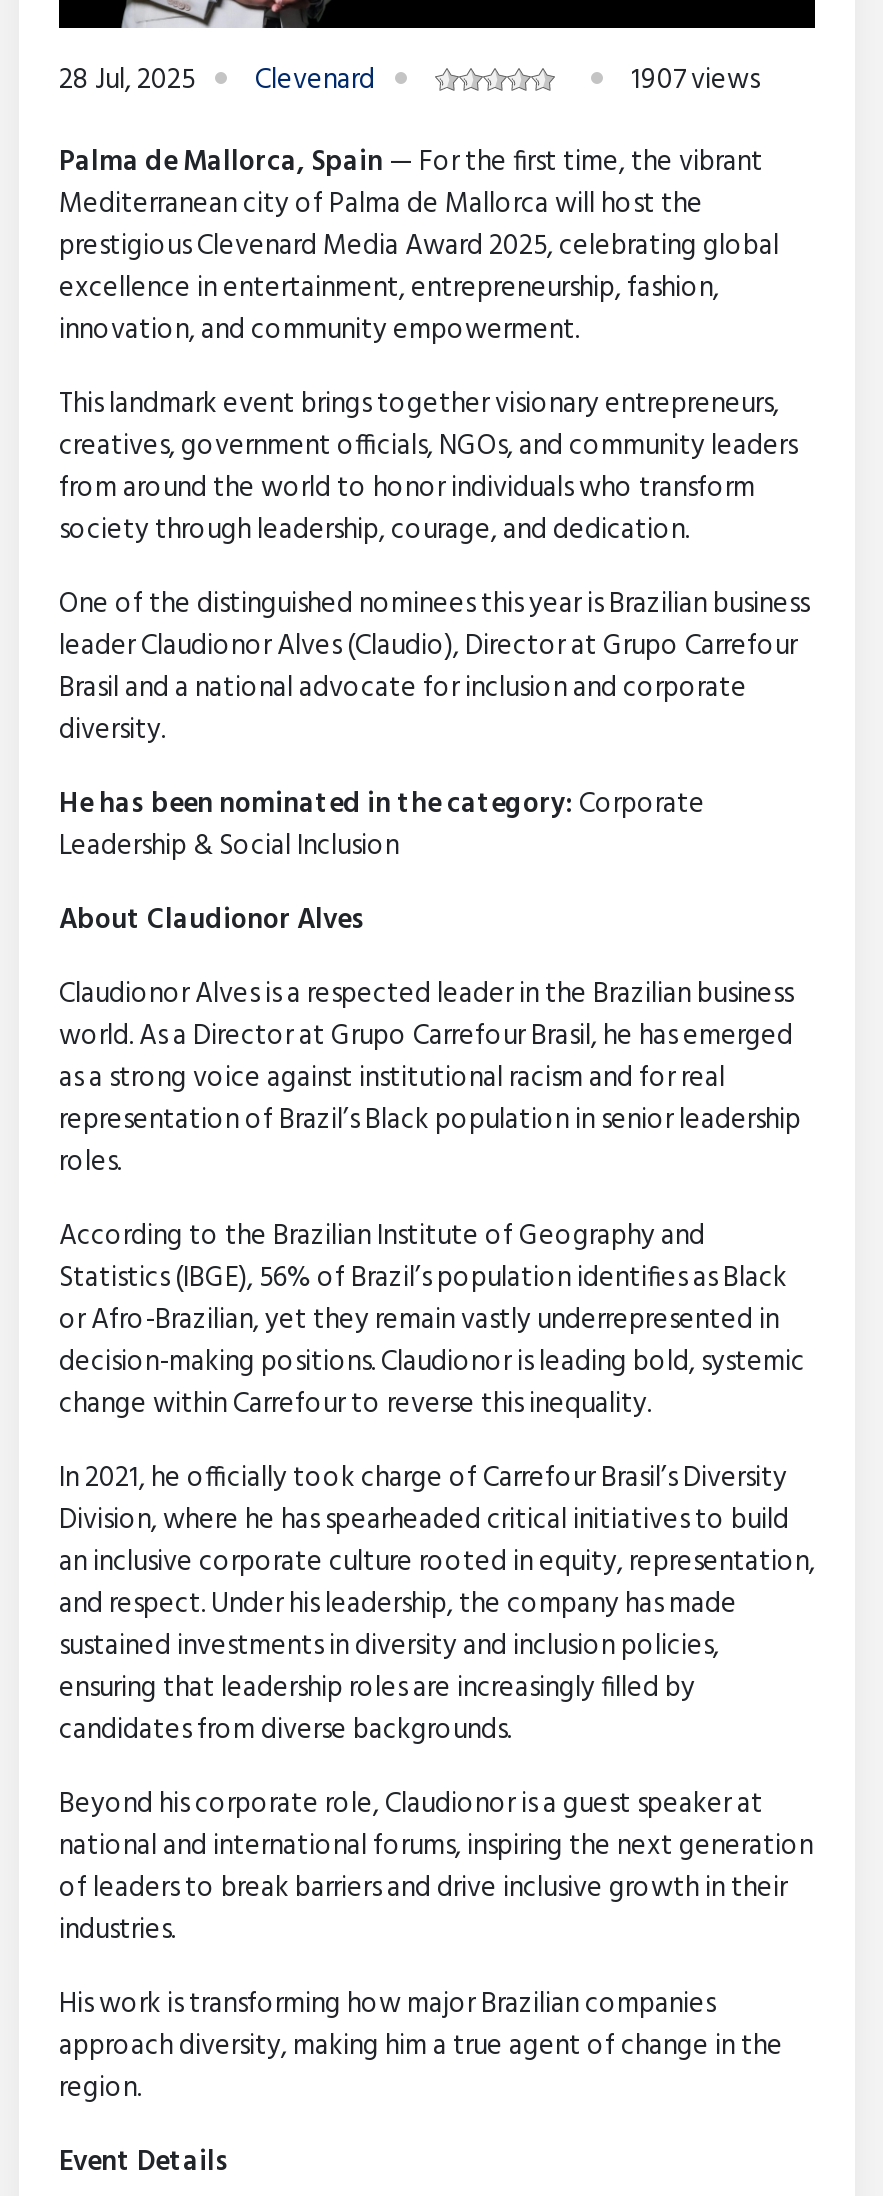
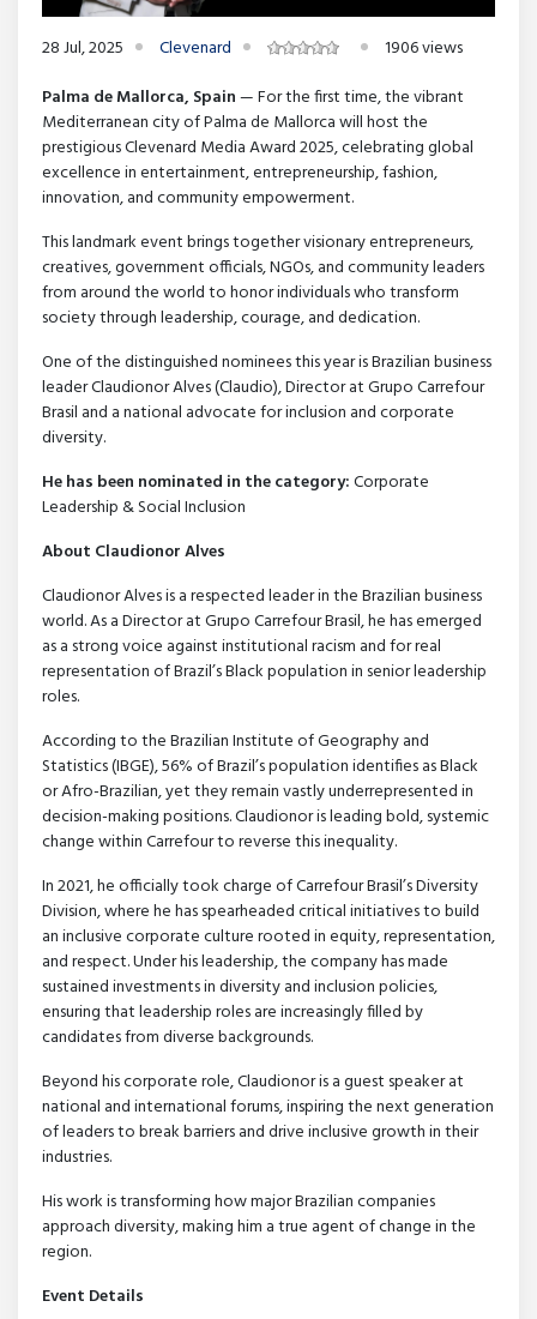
[631,57,759,103] 1907 views -> [385,34,463,62] 1906 views

